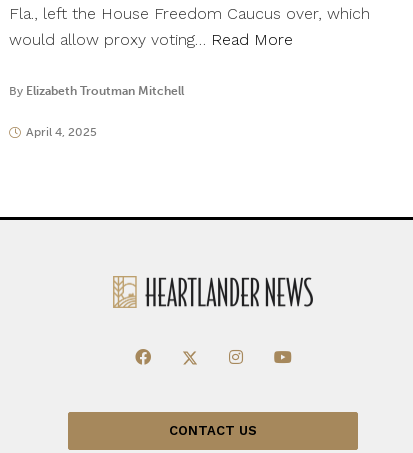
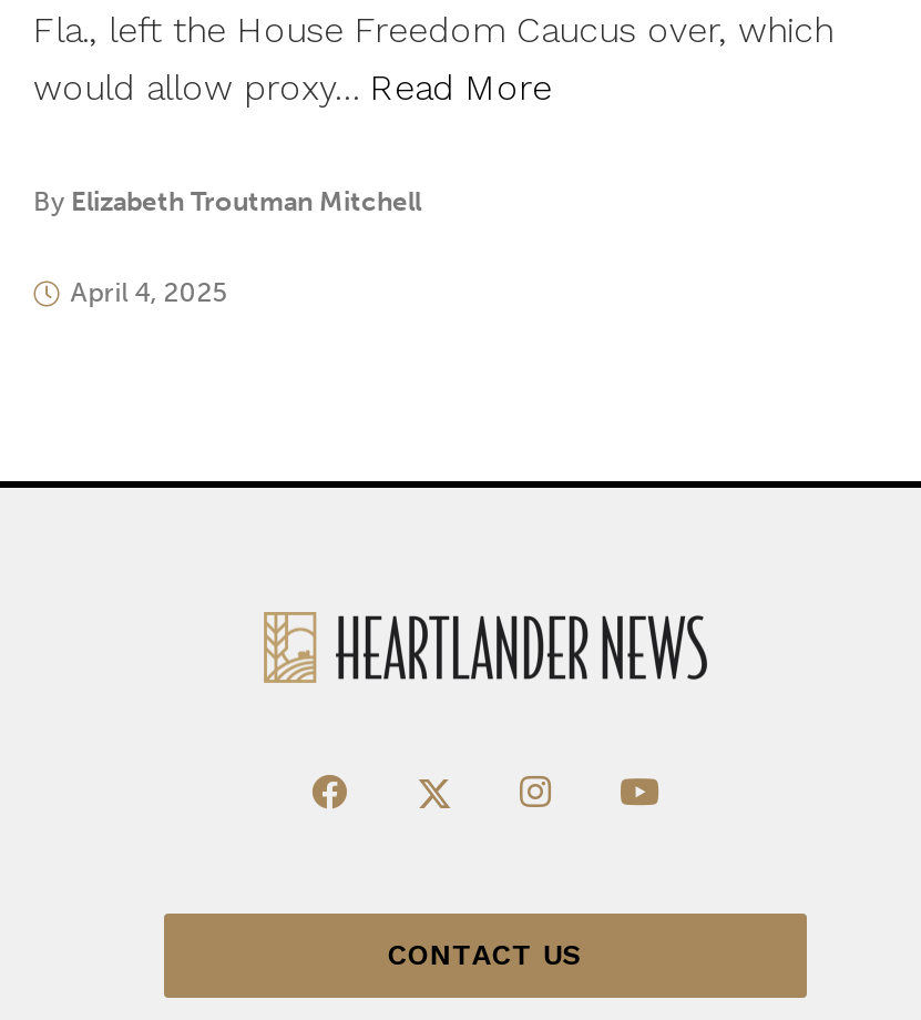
[9,30,293,49] would allow proxy voting… Read More -> [33,67,552,109] would allow proxy… Read More

